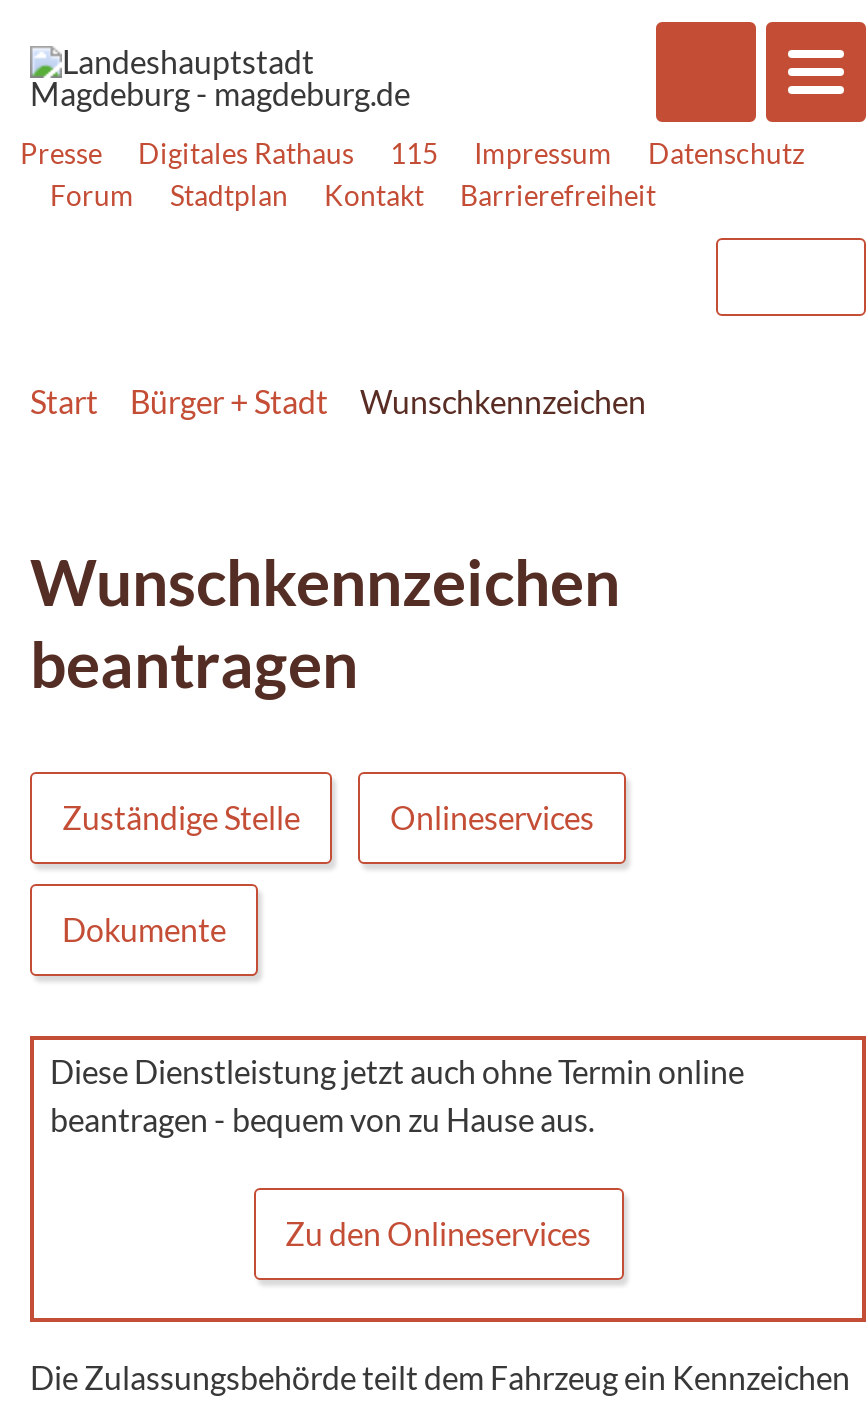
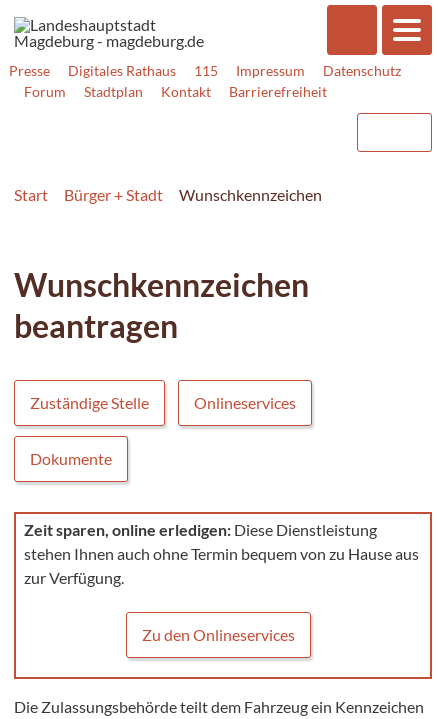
[50,1051,744,1137] Diese Dienstleistung jetzt auch ohne Termin online | beantragen - bequem von zu Hause aus. -> [24,519,419,586] Zeit sparen, online erledigen: Diese Dienstleistung | stehen Ihnen auch ohne Termin bequem von zu Hause aus | zur Verfügung.

